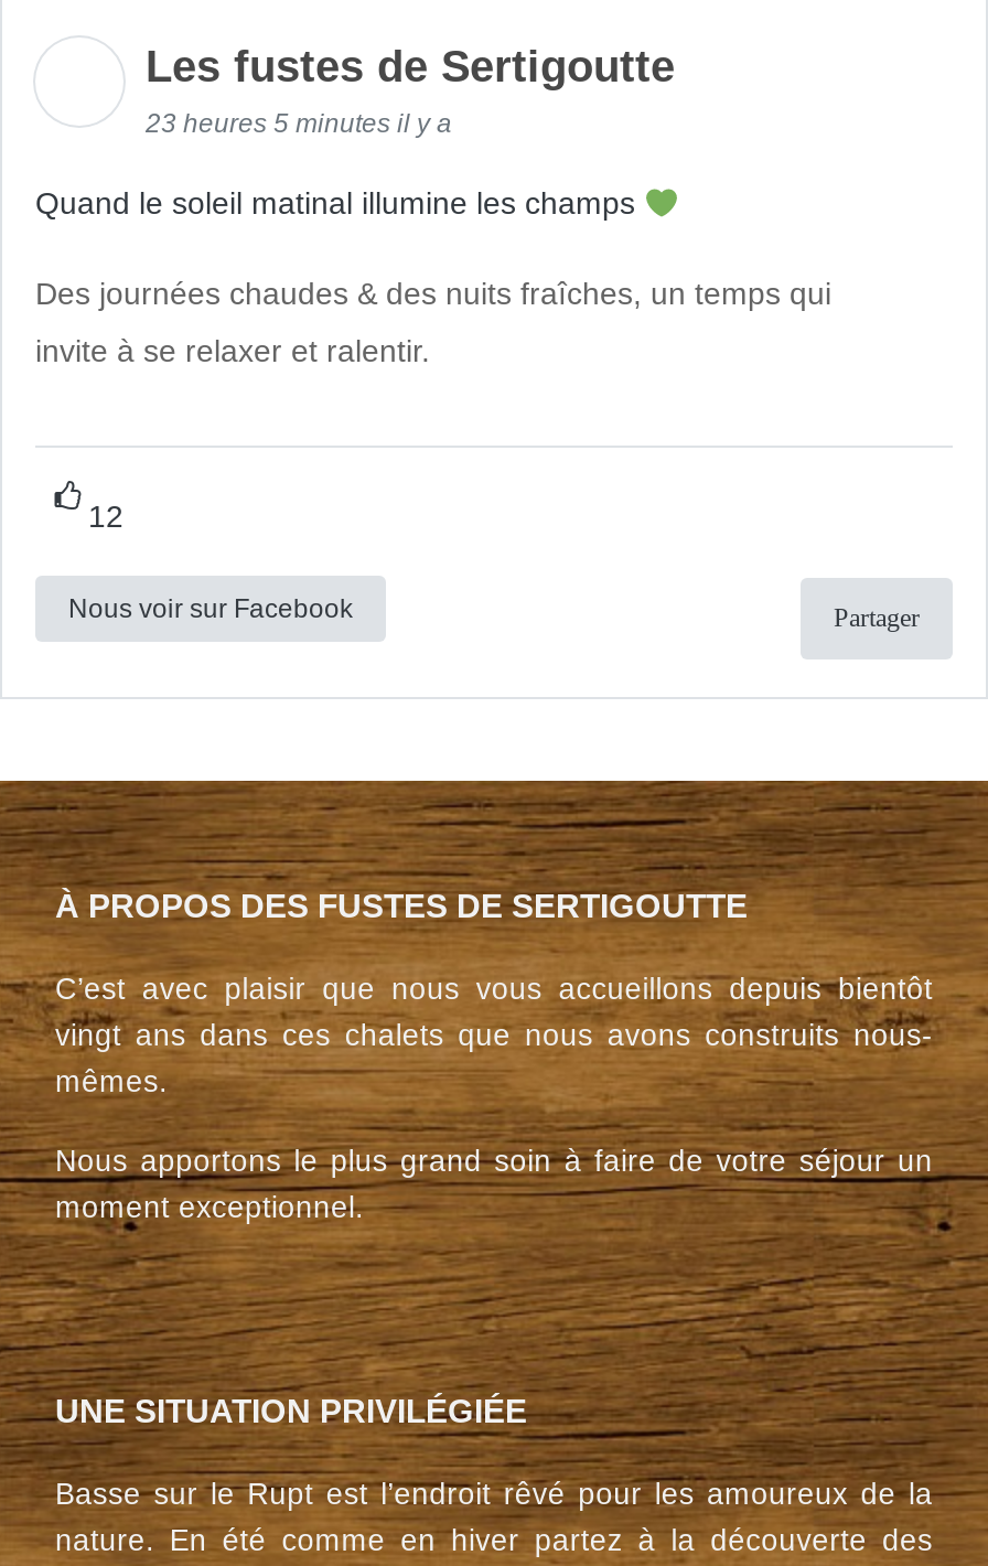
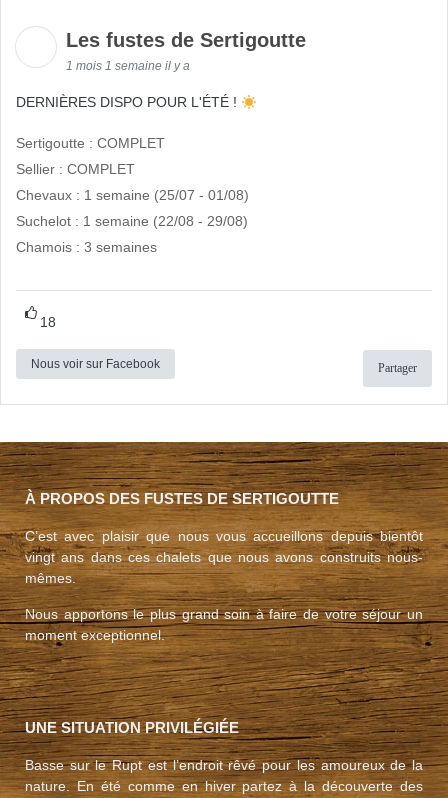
[35,109,831,369] 23 heures 5 minutes il y a | Quand le soleil matinal illumine les champs | Des journées chaudes & des nuits fraîches, un temps qui | invite à se relaxer et ralentir. -> [16,59,249,255] 1 mois 1 semaine il y a | DERNIÈRES DISPO POUR L'ÉTÉ ! | Sertigoutte : COMPLET | Sellier : COMPLET | Chevaux : 1 semaine (25/07 - 01/08) | Suchelot : 1 semaine (22/08 - 29/08) | Chamois : 3 semaines
[88,498,123,533] 12 -> [40,314,56,330] 18

